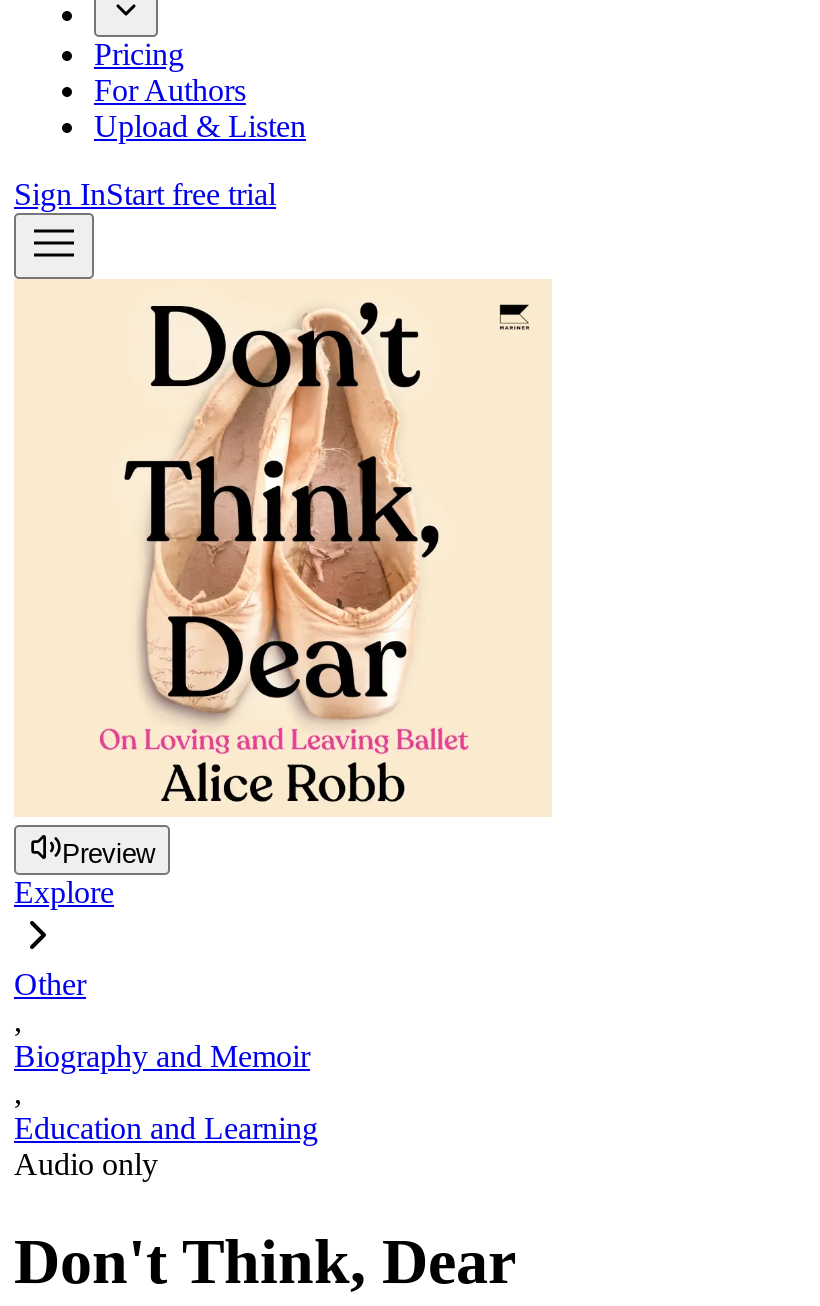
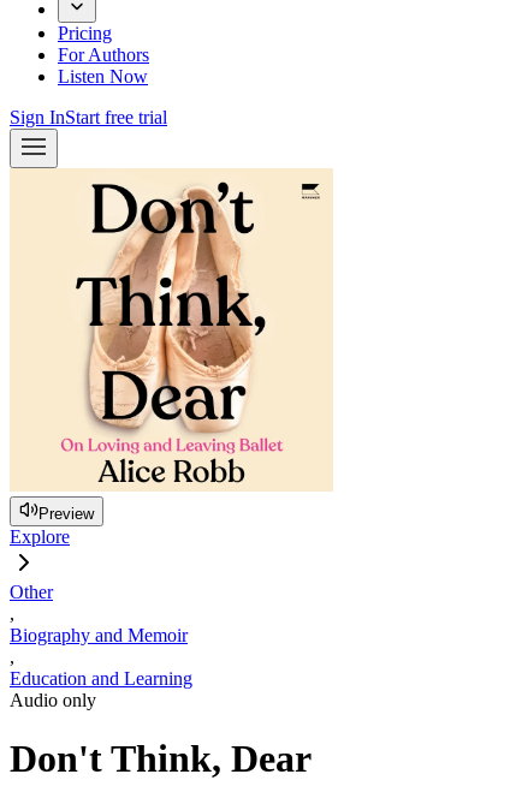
[94,109,306,143] Upload & Listen -> [58,66,148,87] Listen Now

